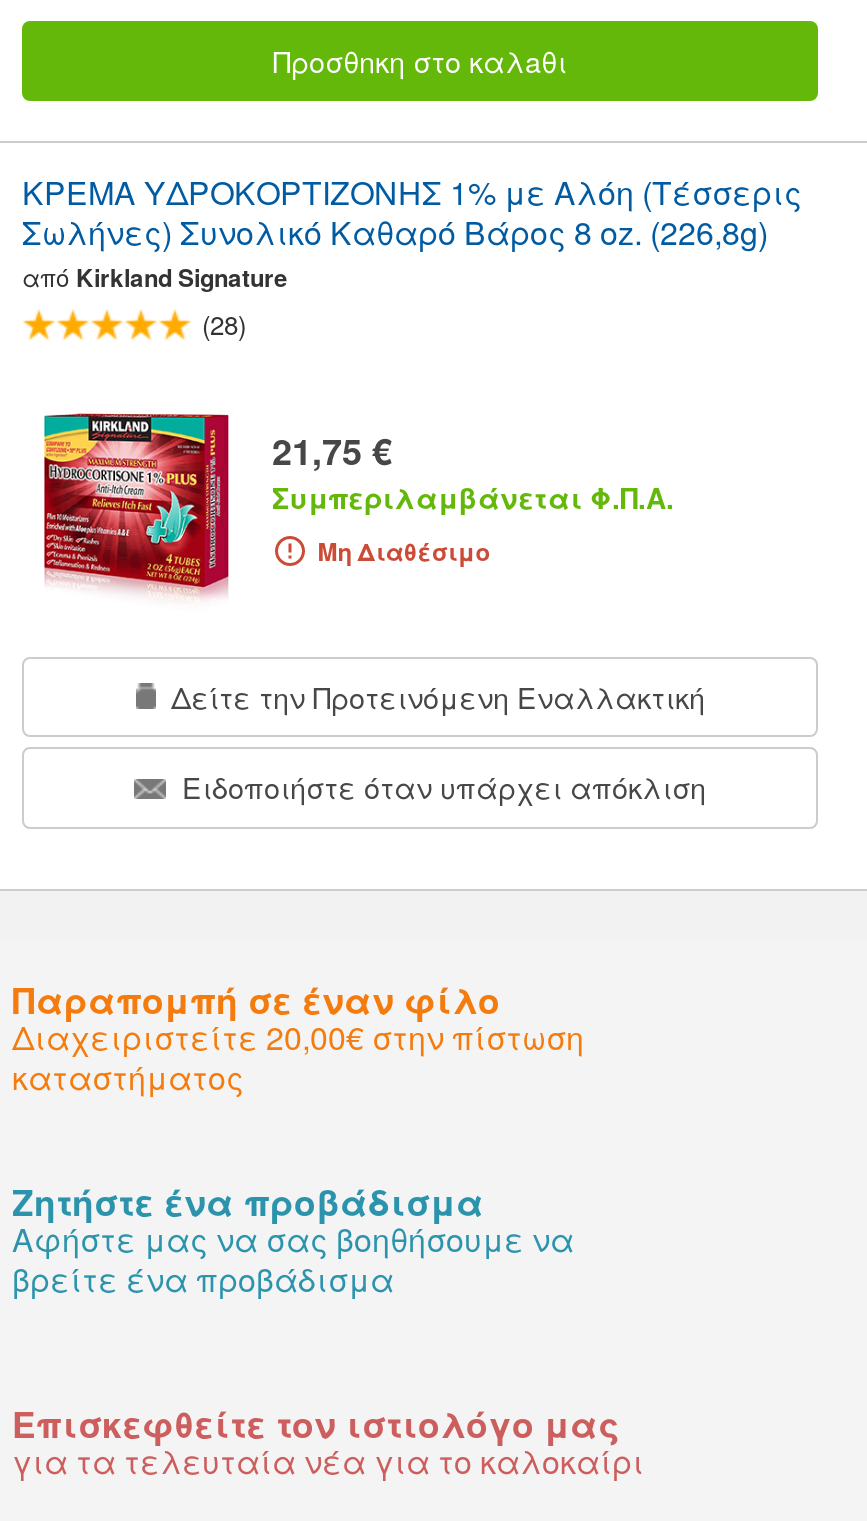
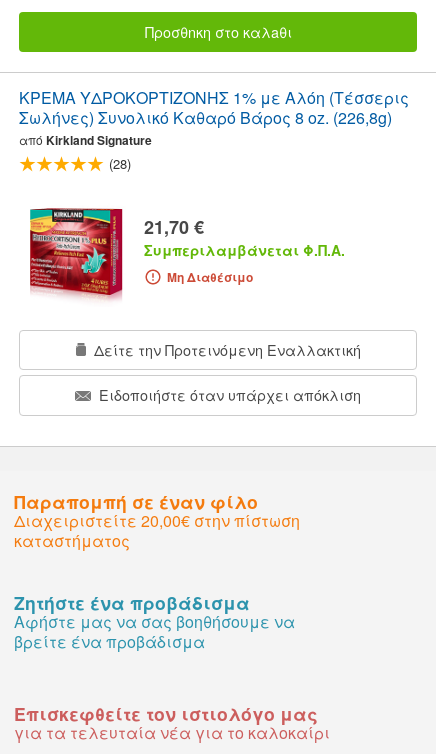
[272,425,392,477] 21,75 € -> [144,214,204,240] 21,70 €

